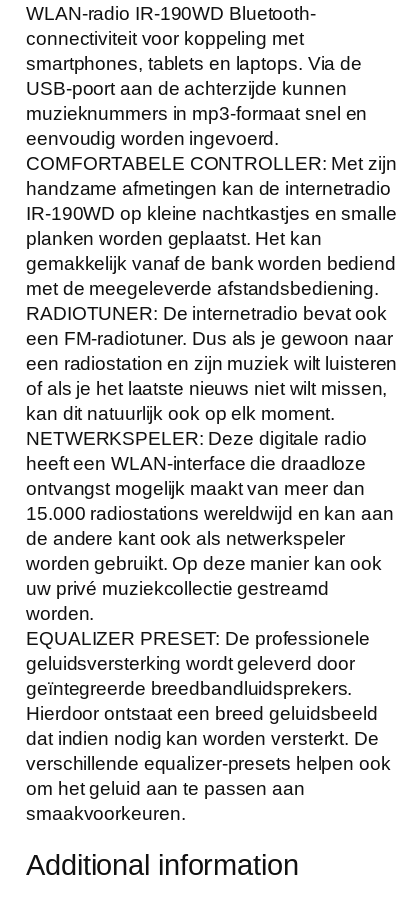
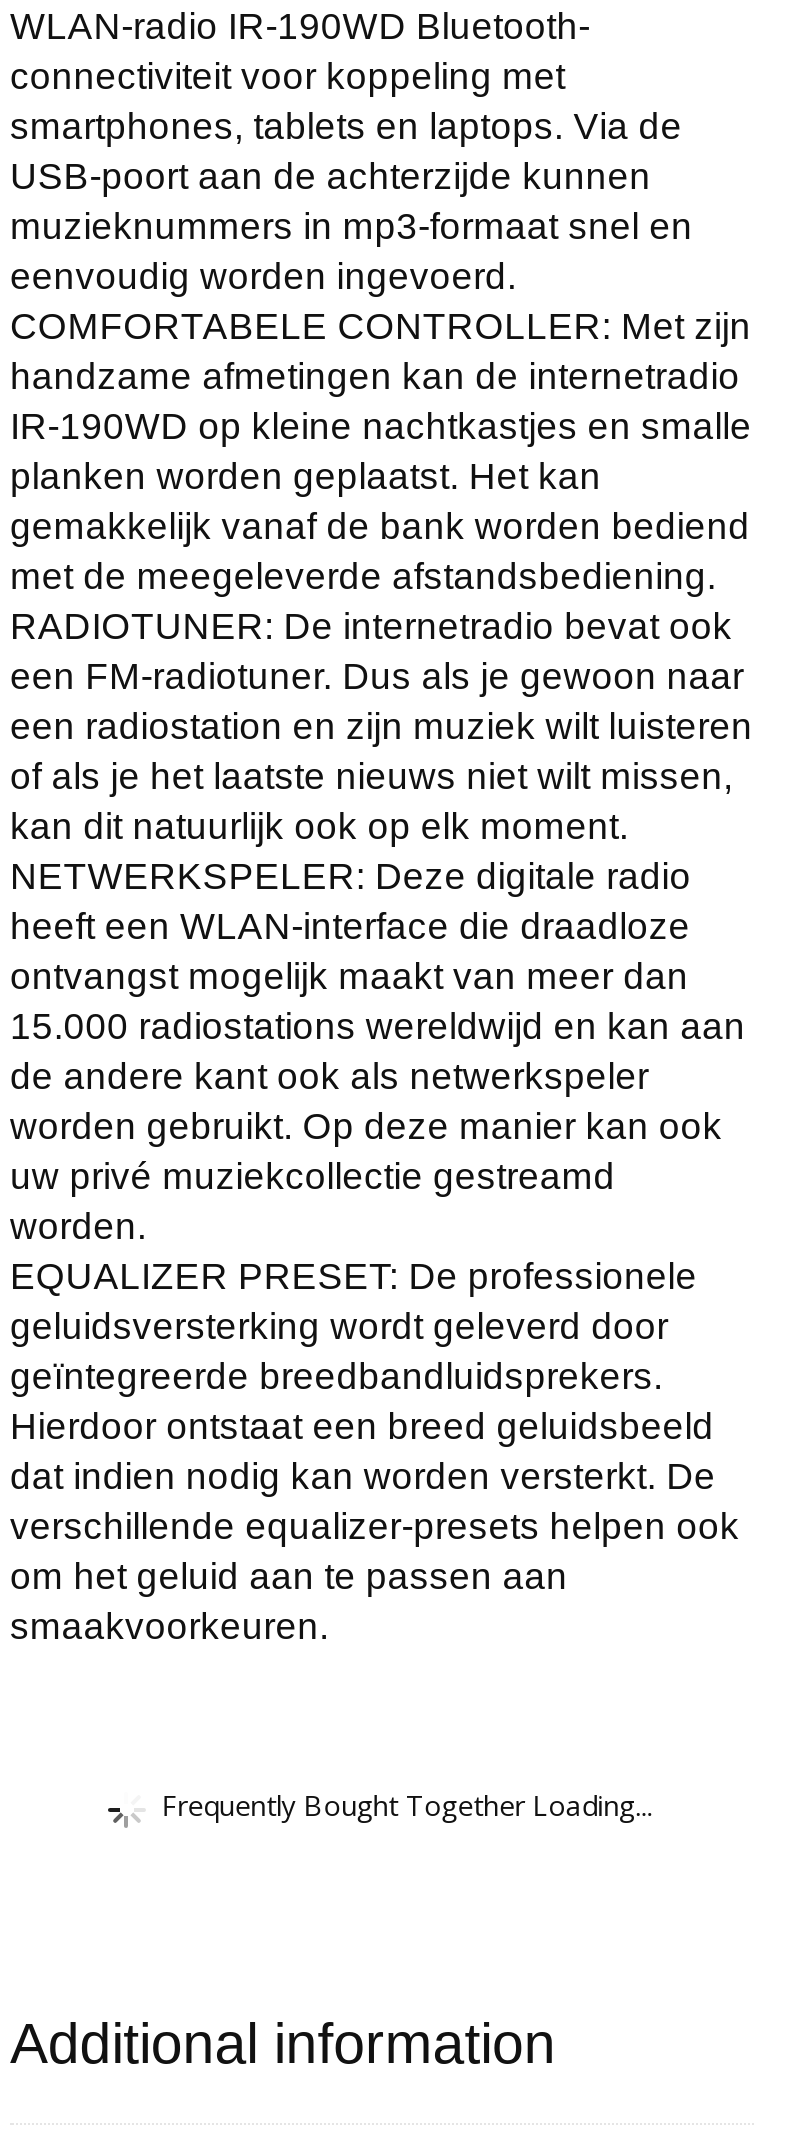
none -> [162,1786,652,1824] Frequently Bought Together Loading...

